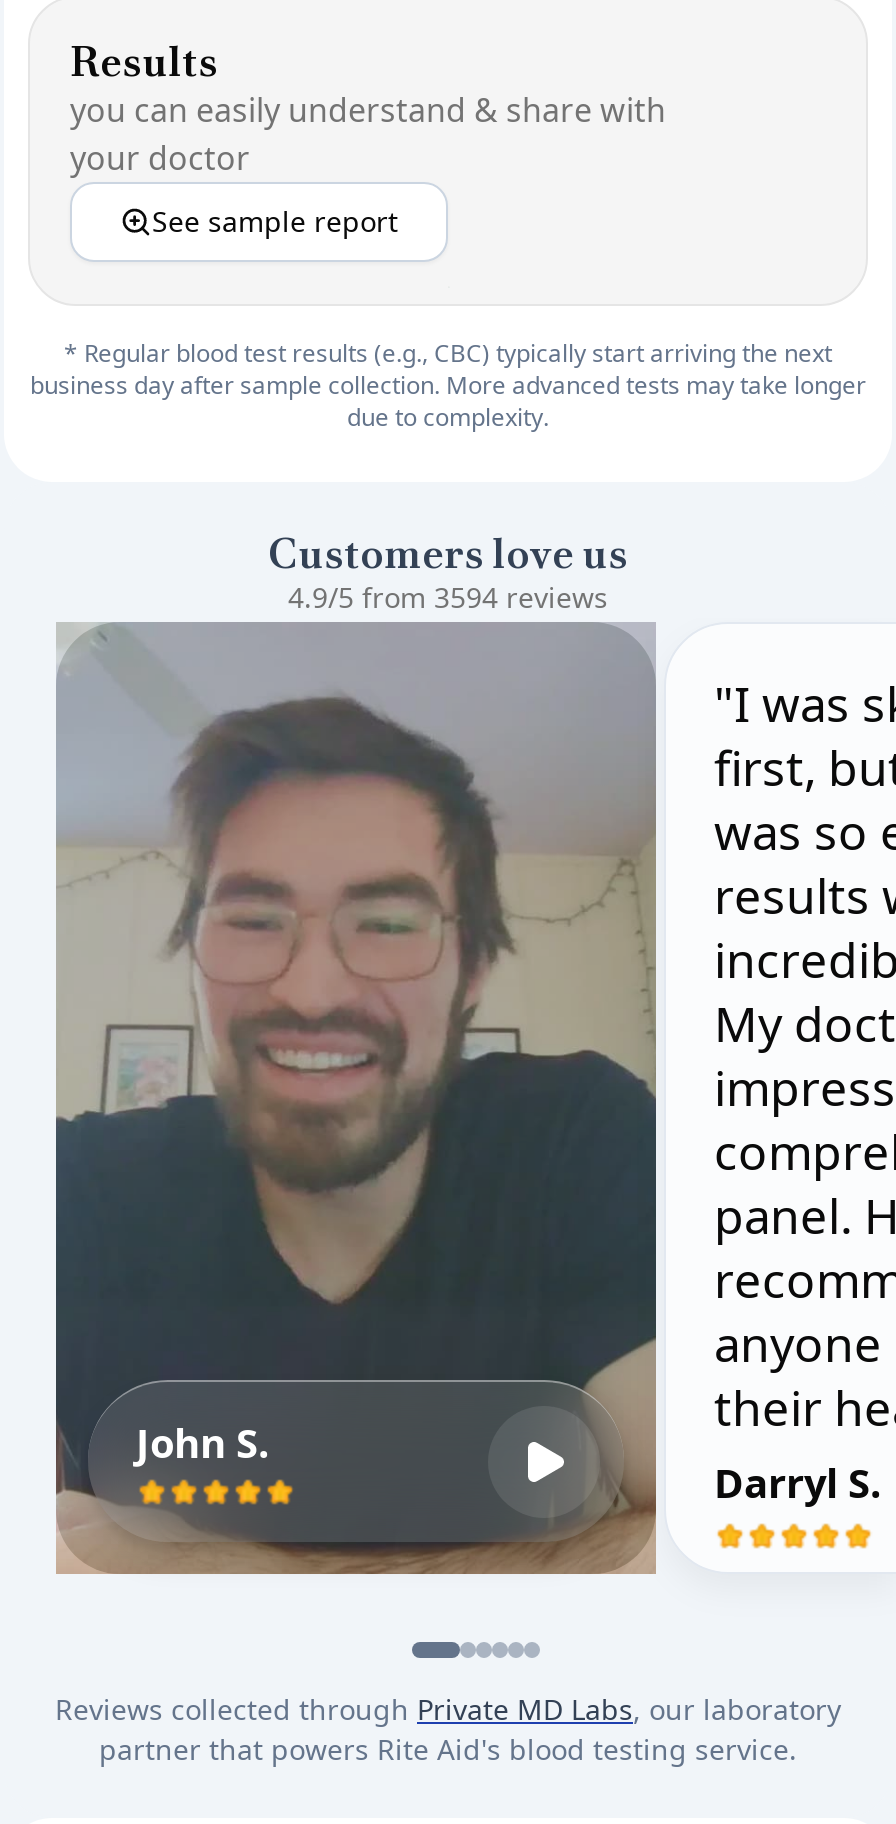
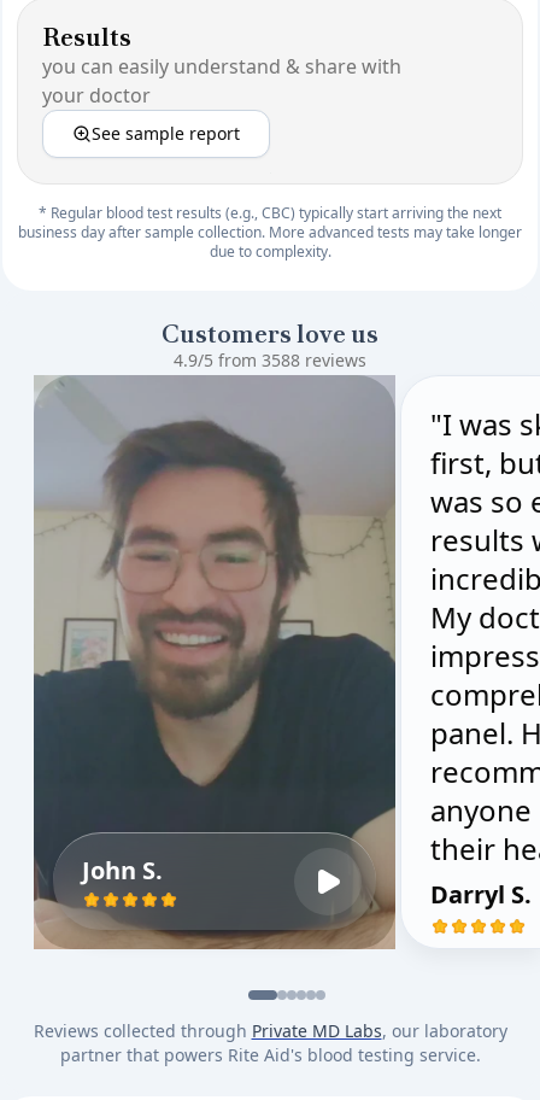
[288,578,608,616] 4.9/5 from 3594 reviews -> [174,349,366,371] 4.9/5 from 3588 reviews

